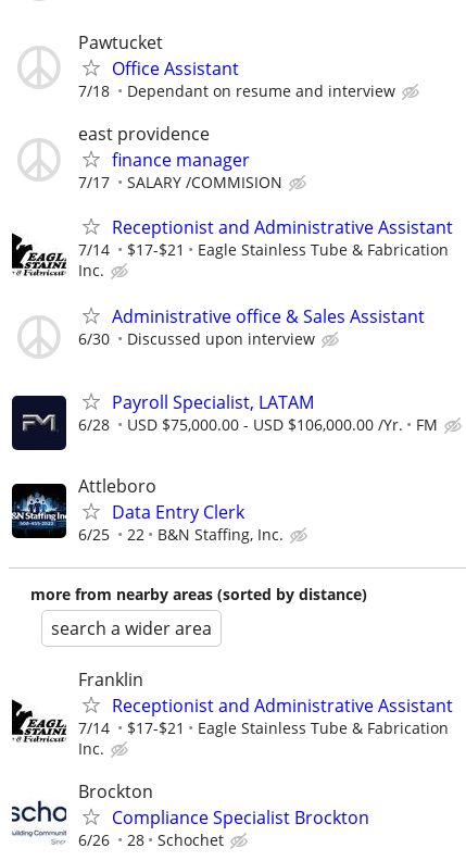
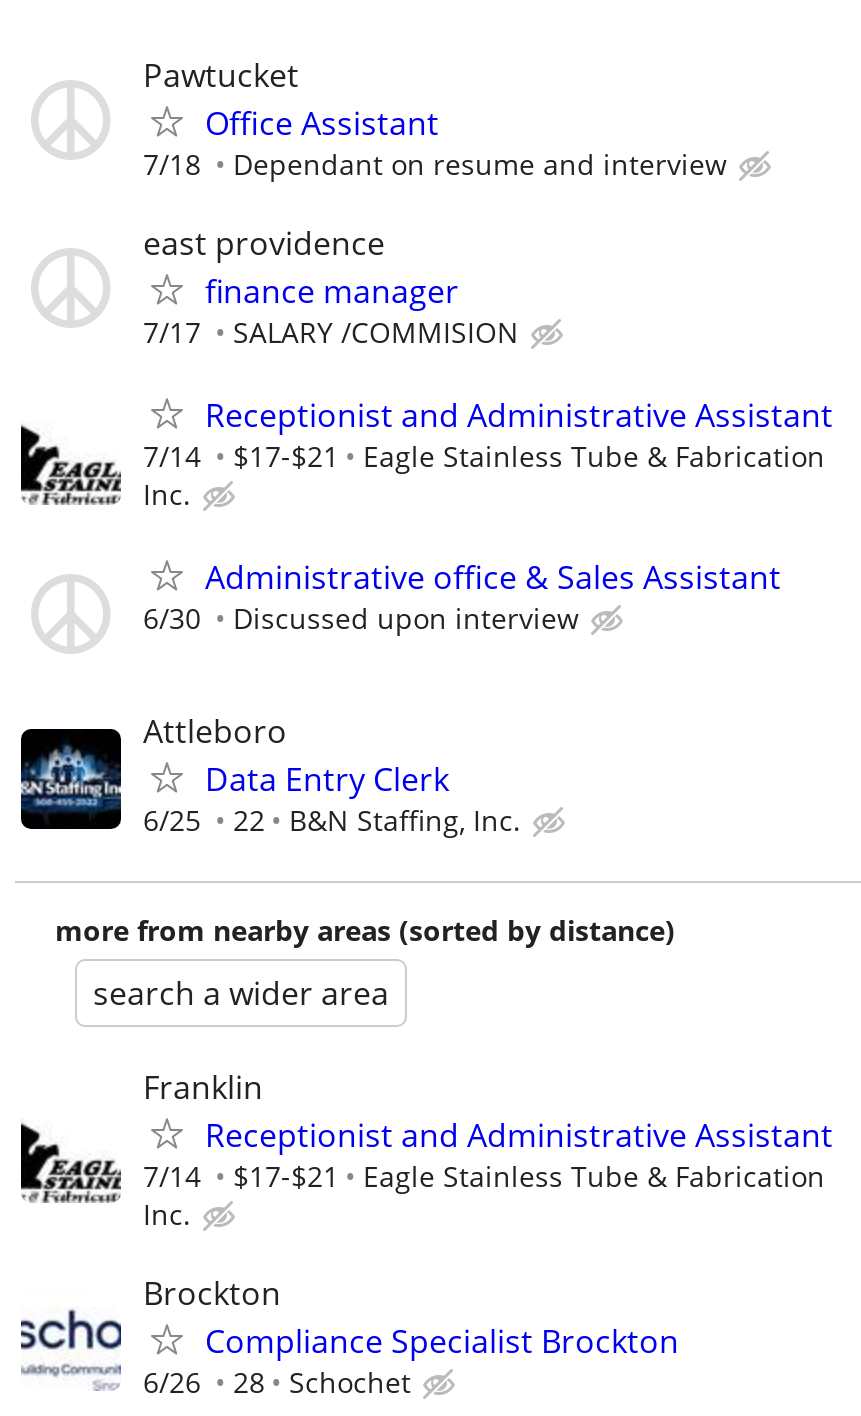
[12,390,438,451] [image] | Payroll Specialist, LATAM | 6/28 | USD $75,000.00 - USD $106,000.00 /Yr. | FM -> none

